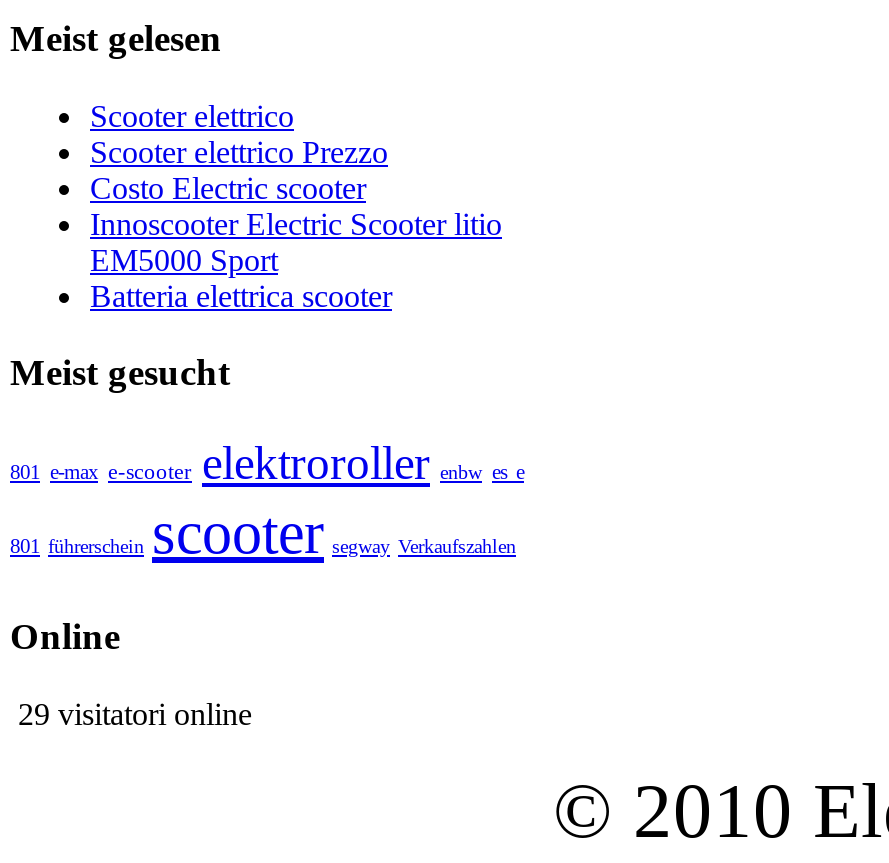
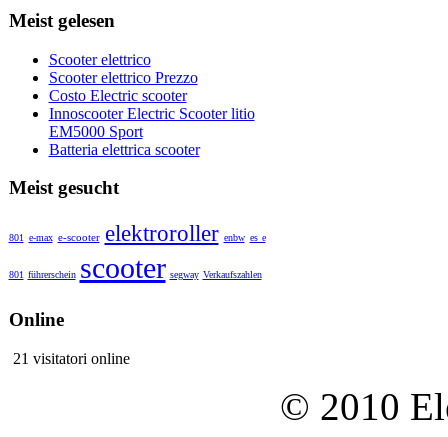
[10,696,252,730] 29 visitatori online -> [8,350,129,367] 21 visitatori online

